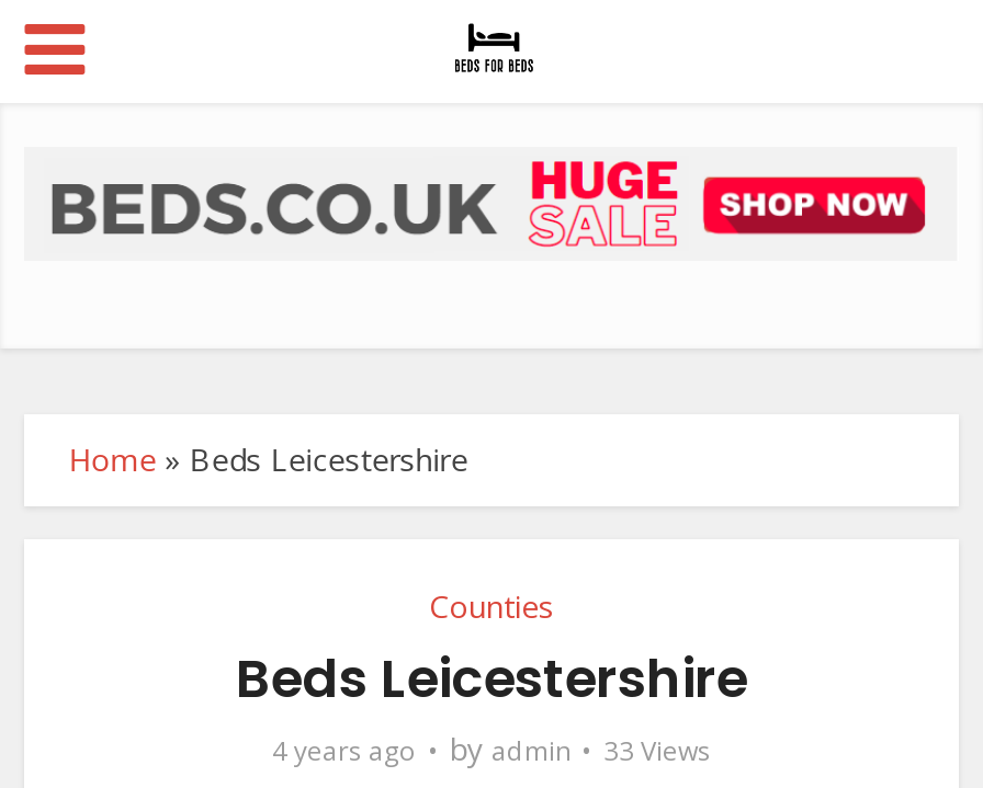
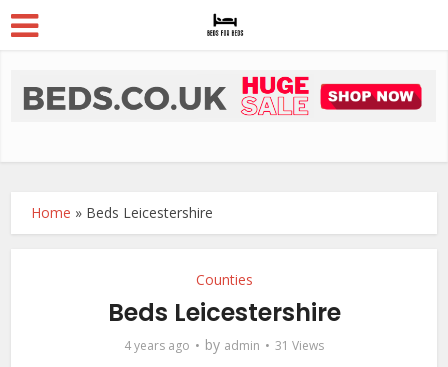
[272,728,711,770] 4 years ago by admin 33 Views -> [124,335,324,354] 4 years ago by admin 31 Views

